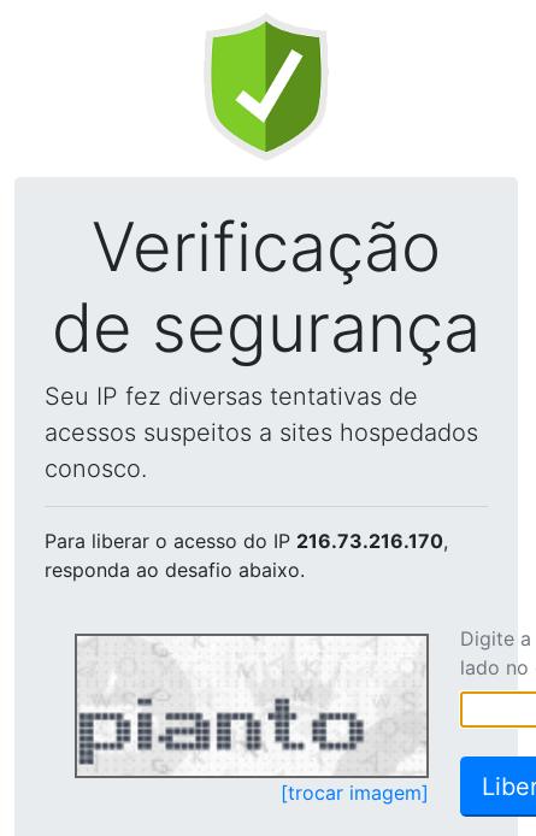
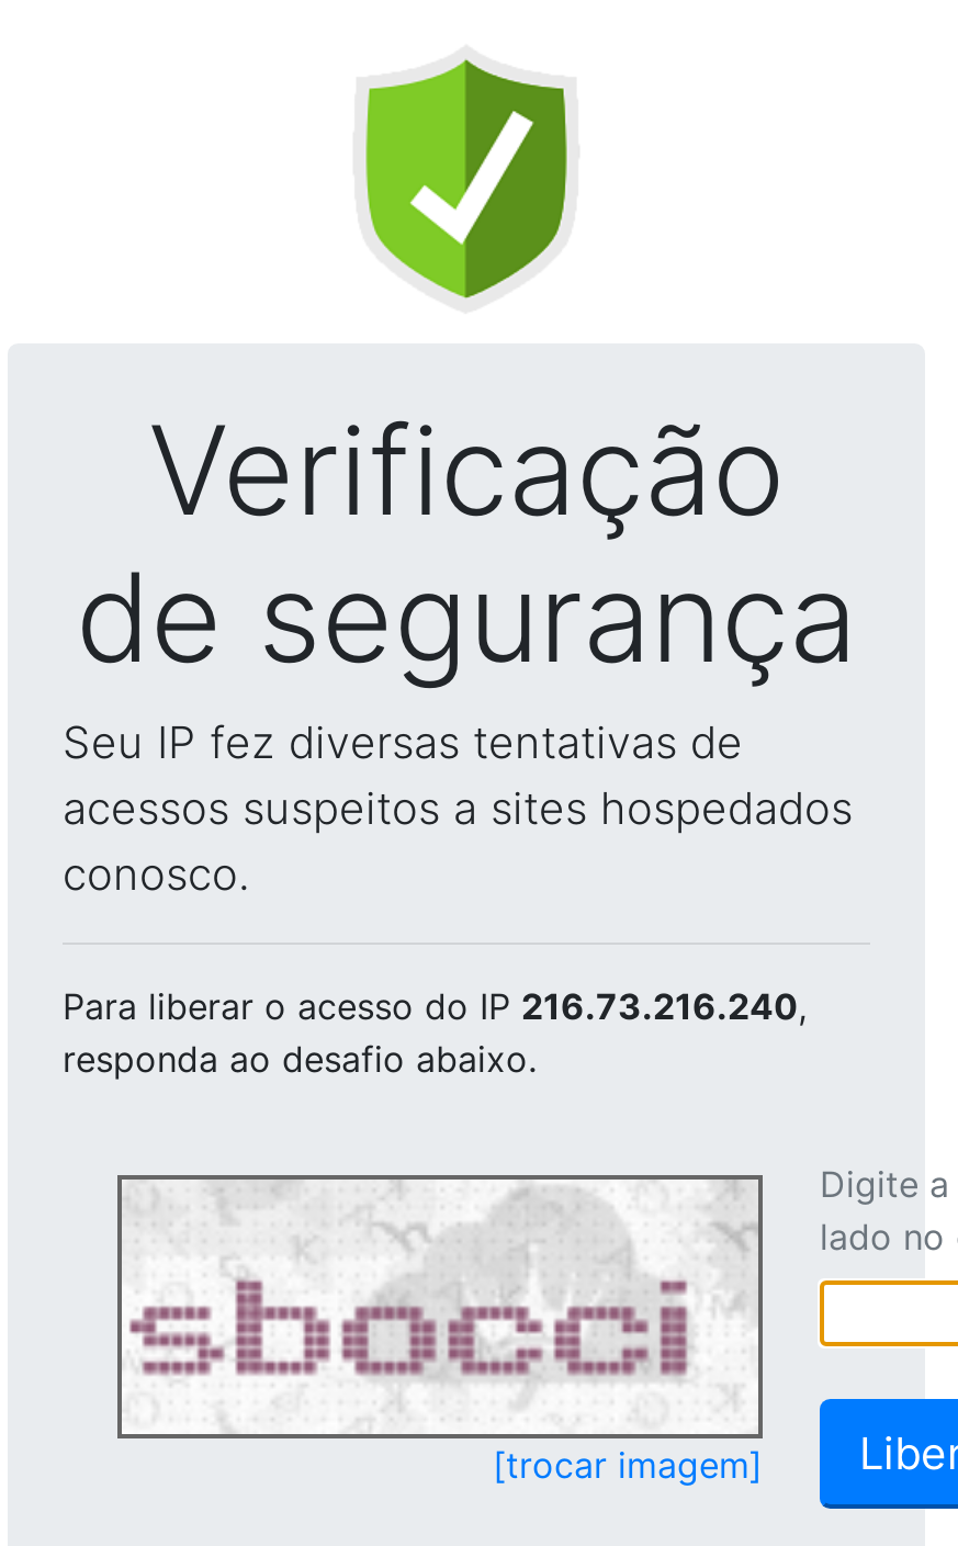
[45,529,448,553] Para liberar o acesso do IP 216.73.216.170, -> [63,984,807,1028] Para liberar o acesso do IP 216.73.216.240,
[78,637,424,772] [image] -> [122,1184,754,1430] [image]

